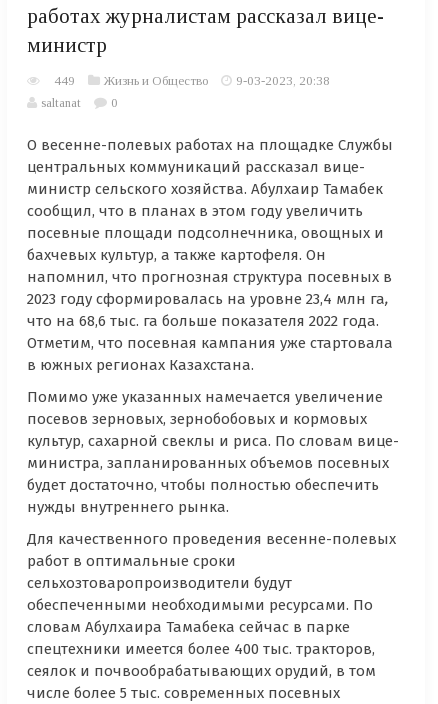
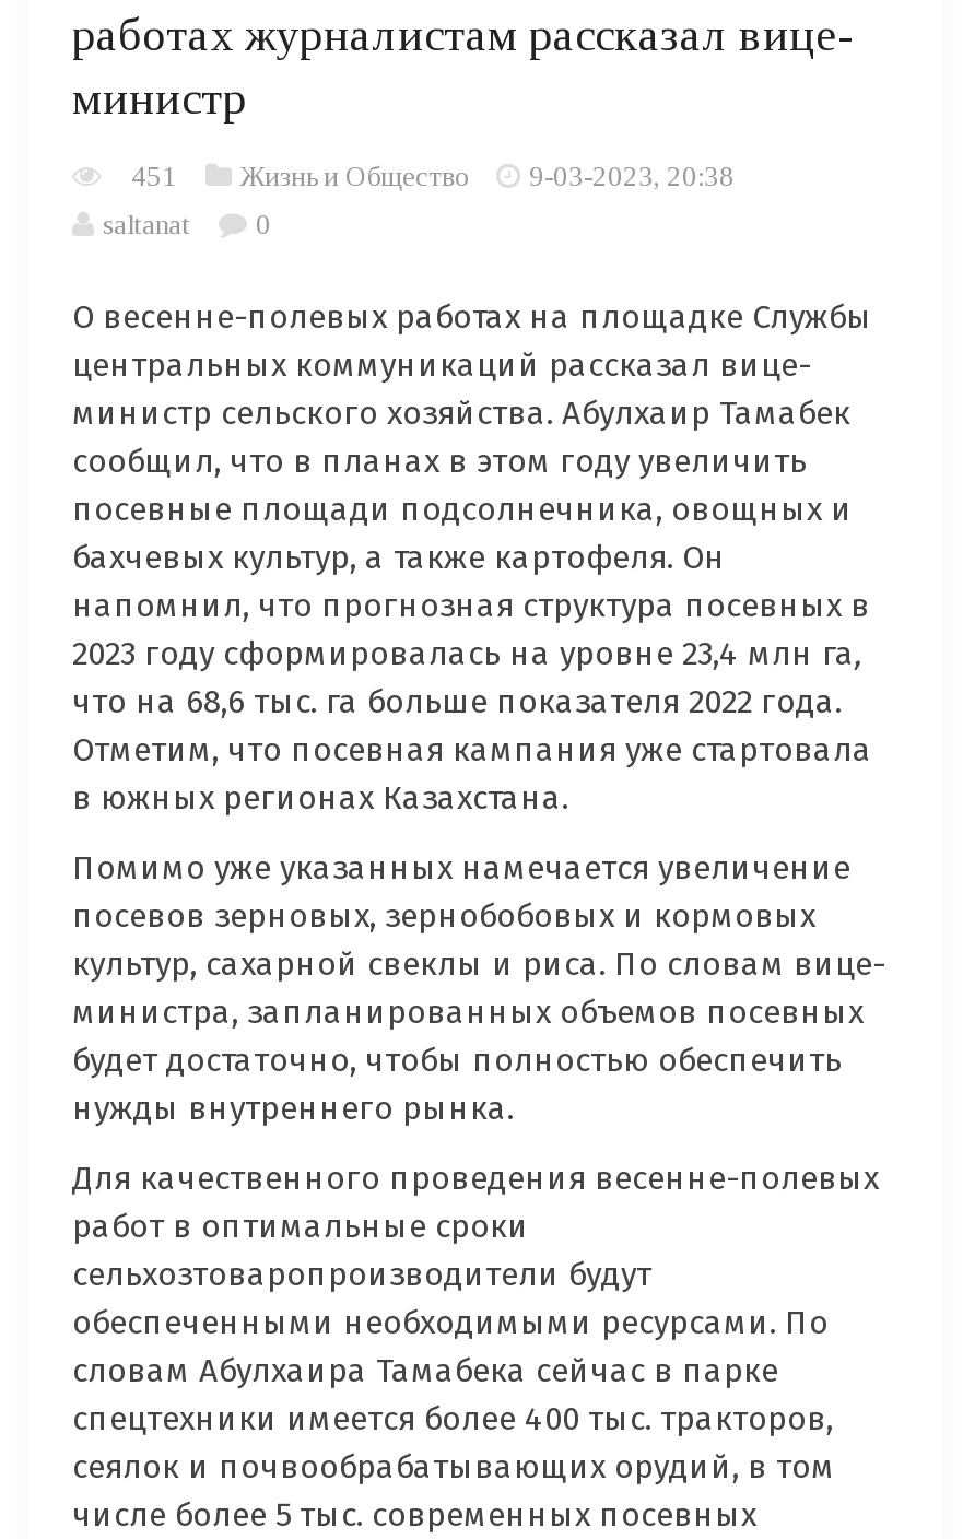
[54,73,330,88] 449 Жизнь и Общество 9-03-2023, 20:38 -> [131,159,735,192] 451 Жизнь и Общество 9-03-2023, 20:38

